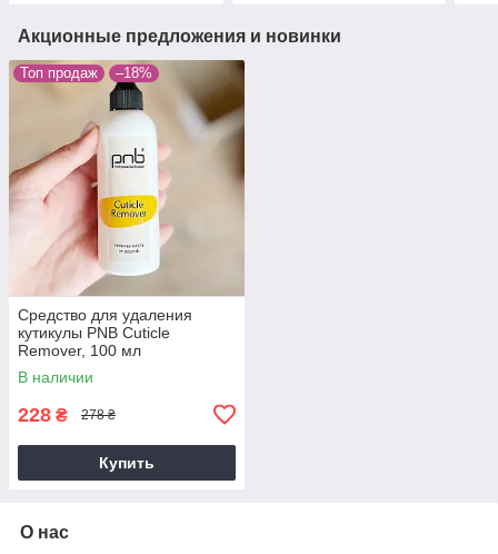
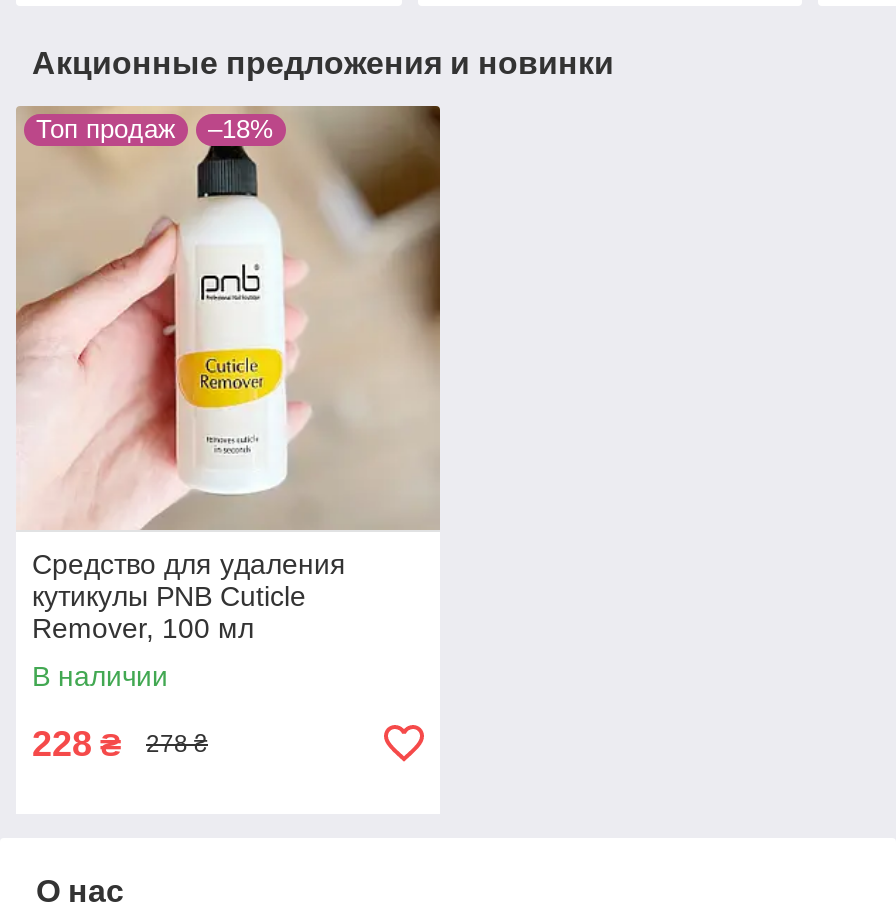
[99,454,155,471] Купить -> none

